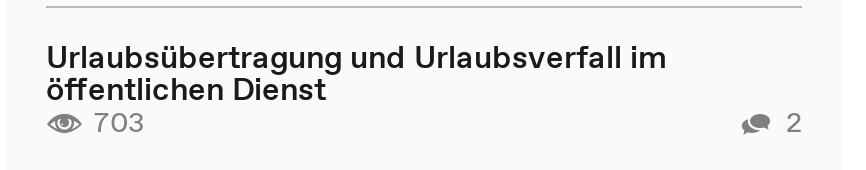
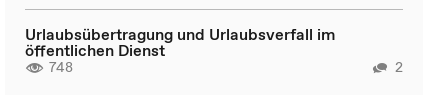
[94,101,144,141] 703 -> [49,56,73,76] 748

